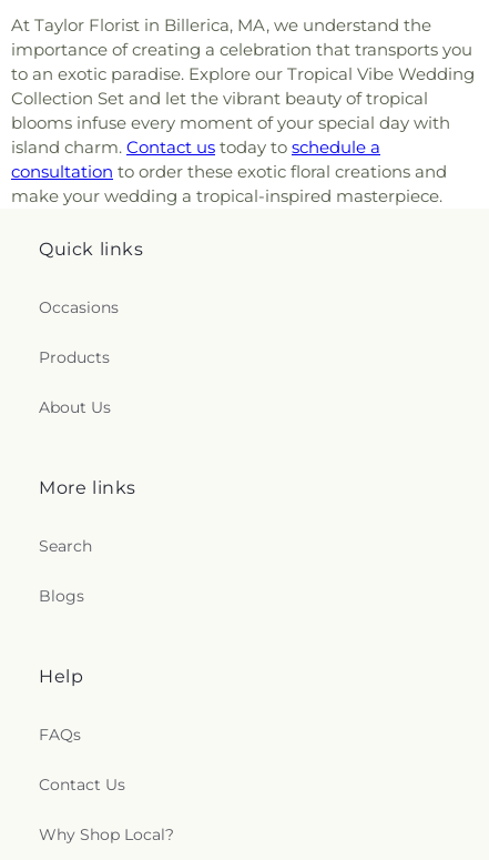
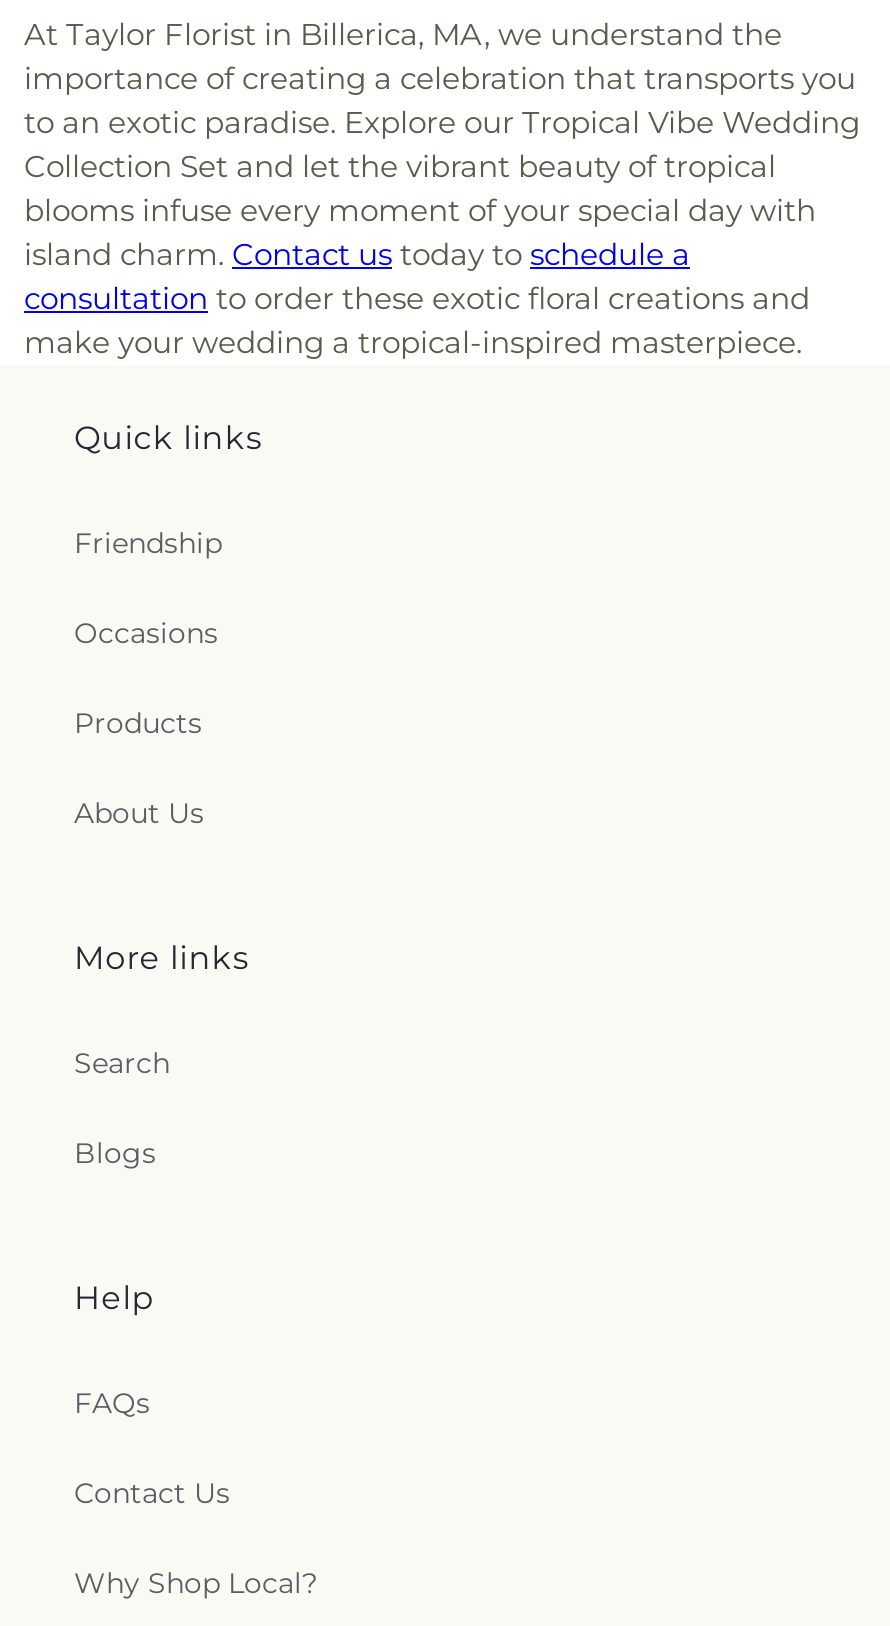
none -> [74,525,222,561] Friendship

